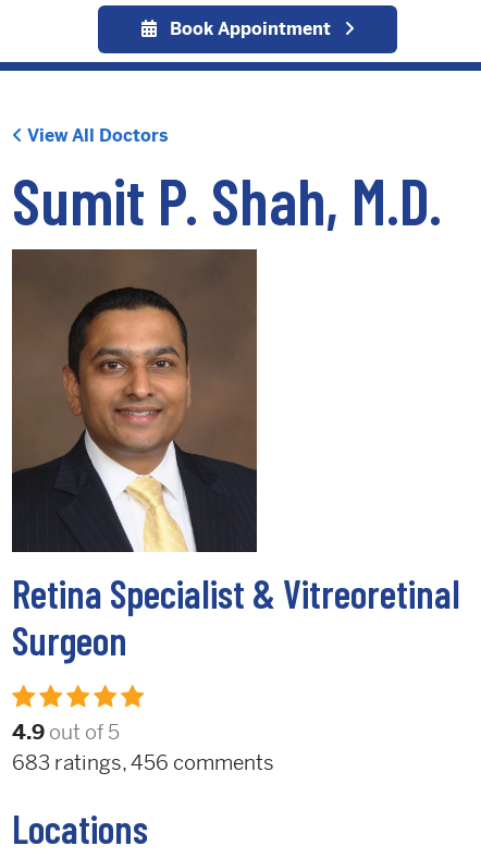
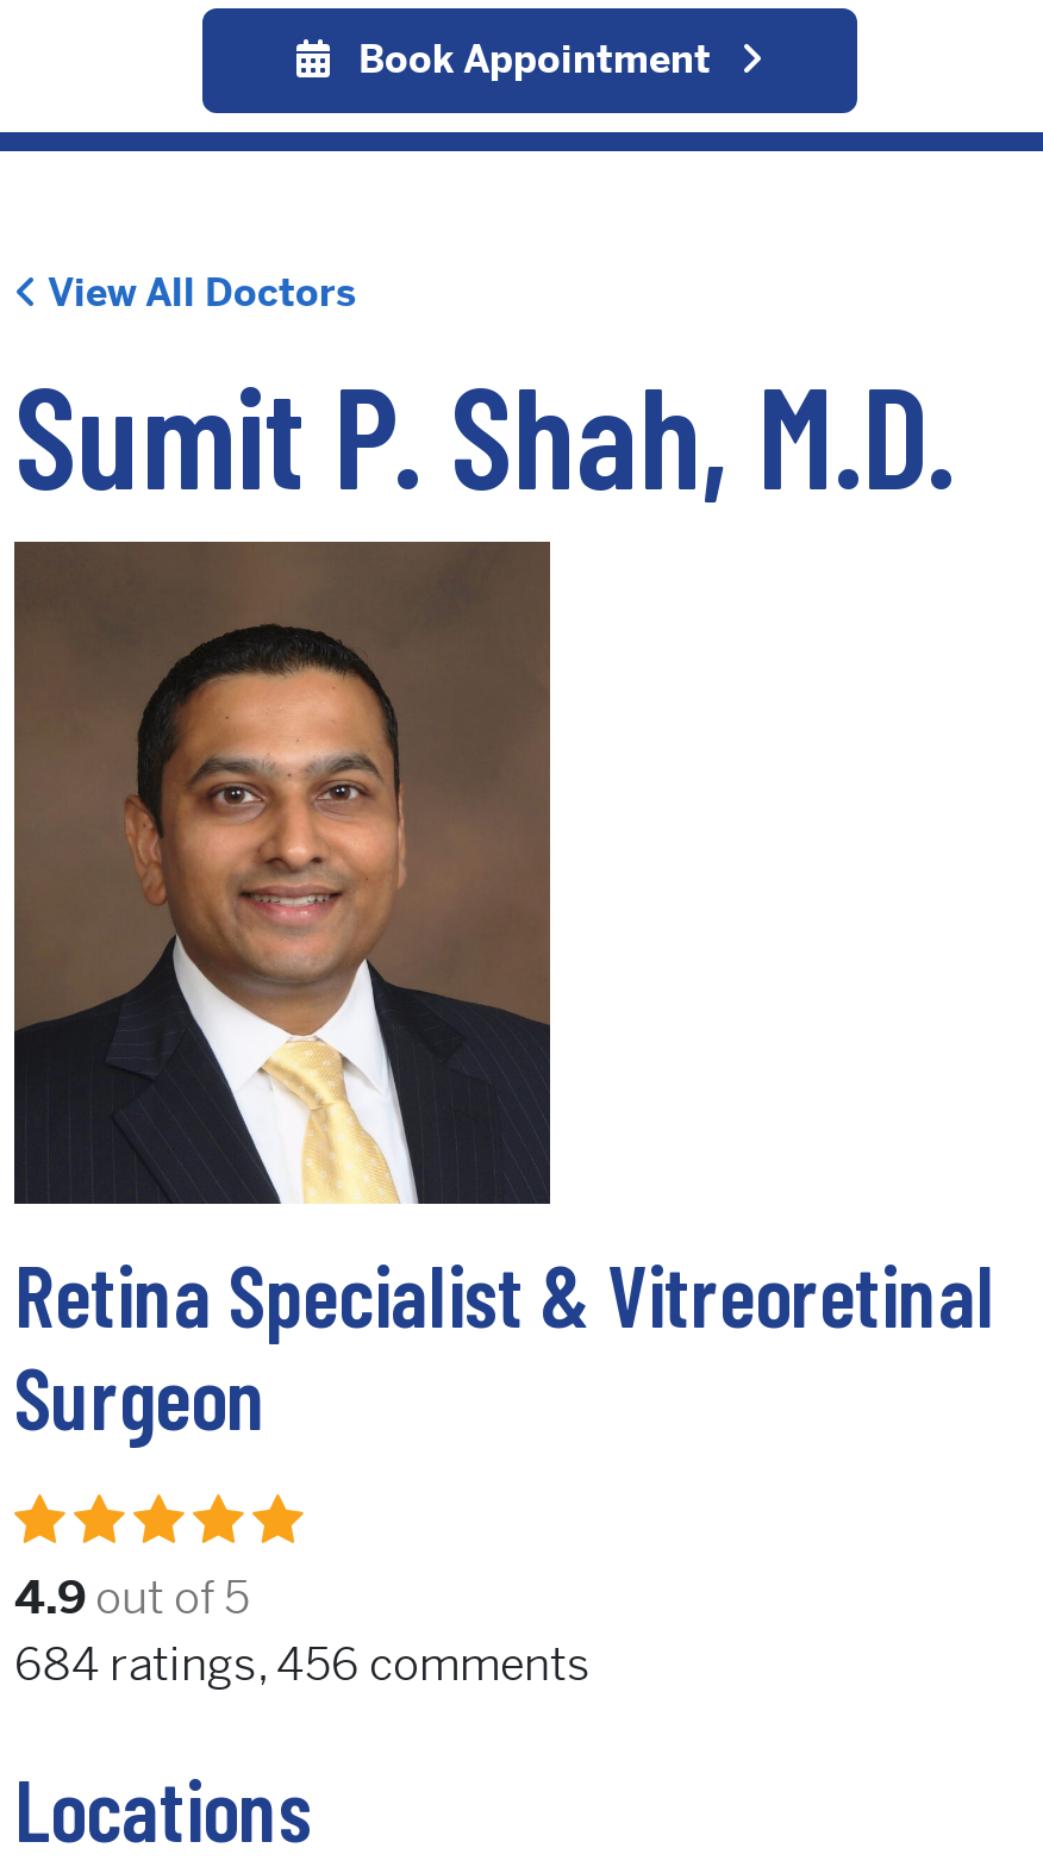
[12,751,274,776] 683 ratings, 456 comments -> [14,1638,591,1693] 684 ratings, 456 comments

